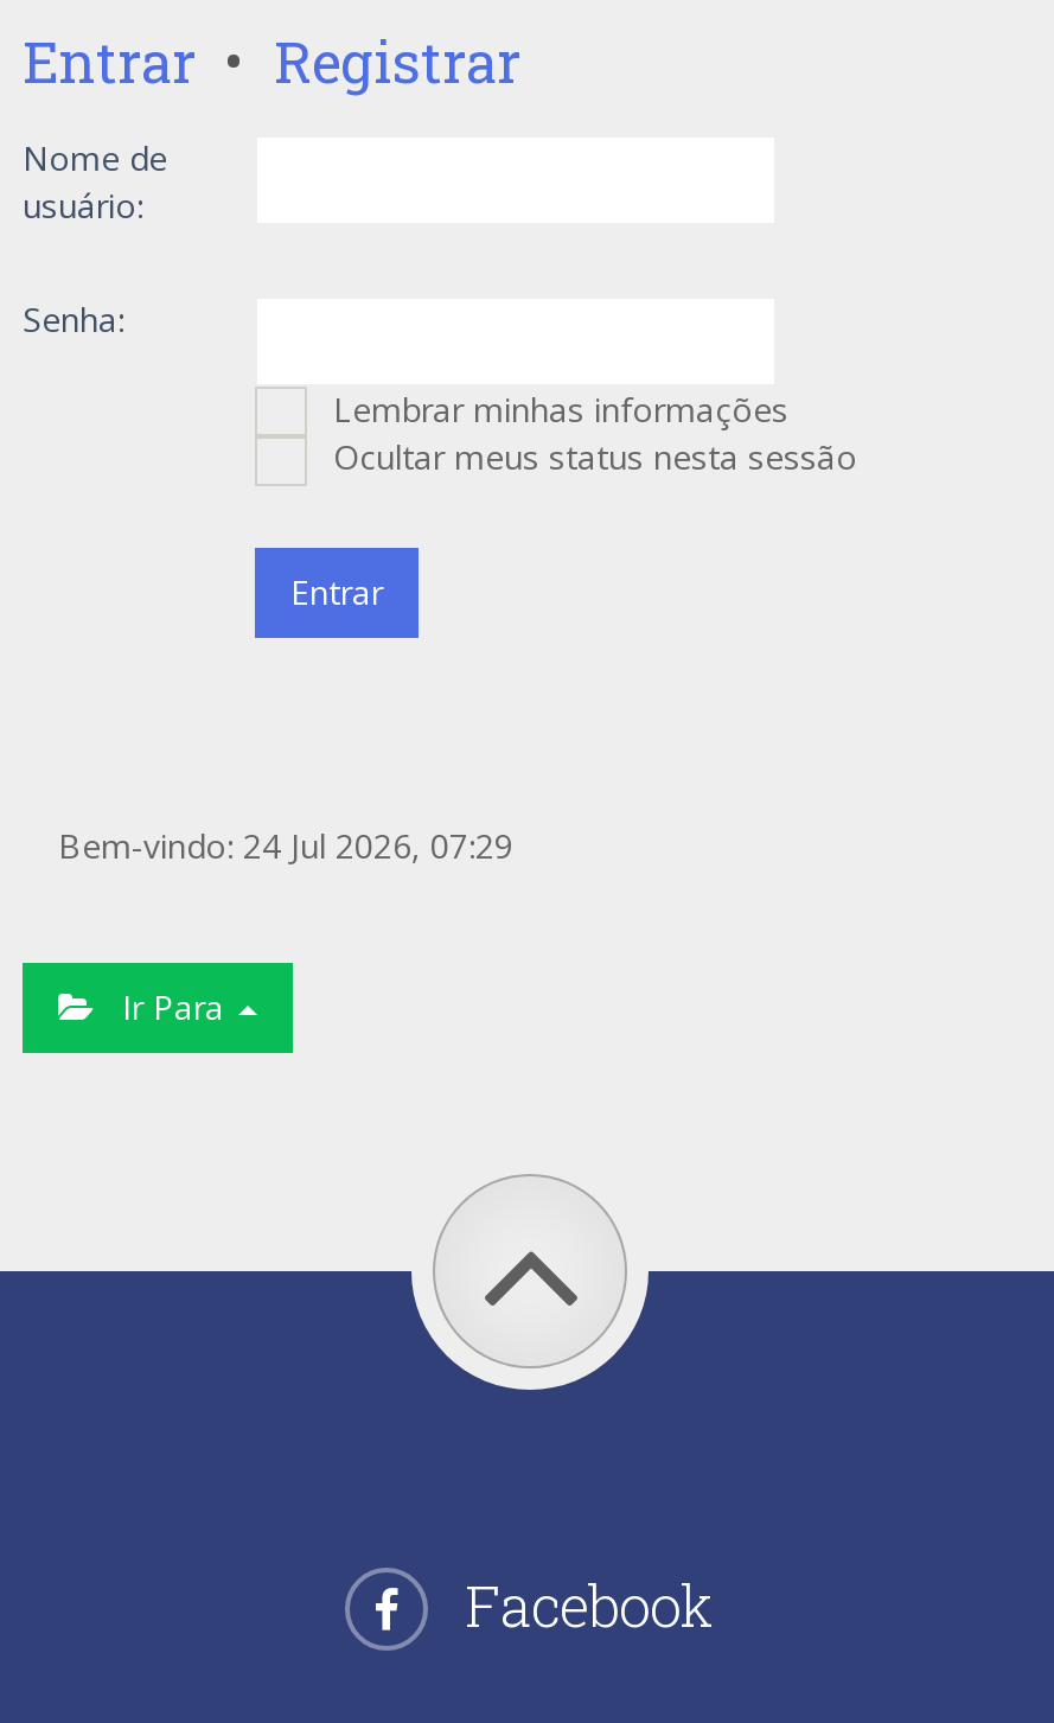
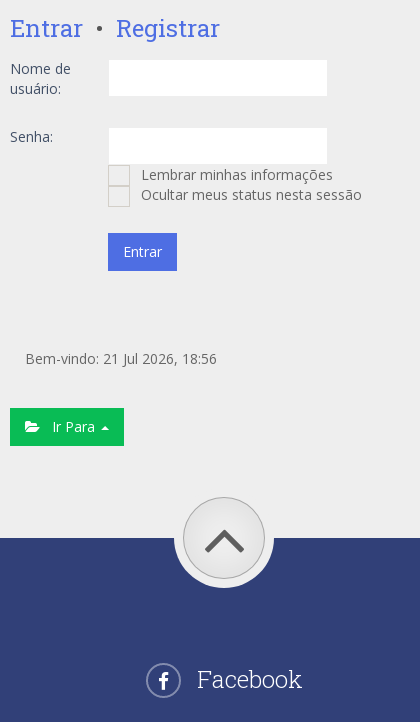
[58,823,513,868] Bem-vindo: 24 Jul 2026, 07:29 -> [25,349,217,368] Bem-vindo: 21 Jul 2026, 18:56

